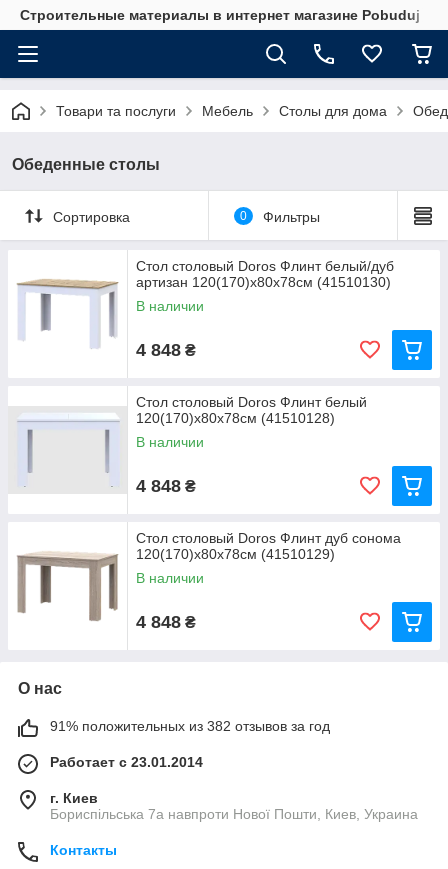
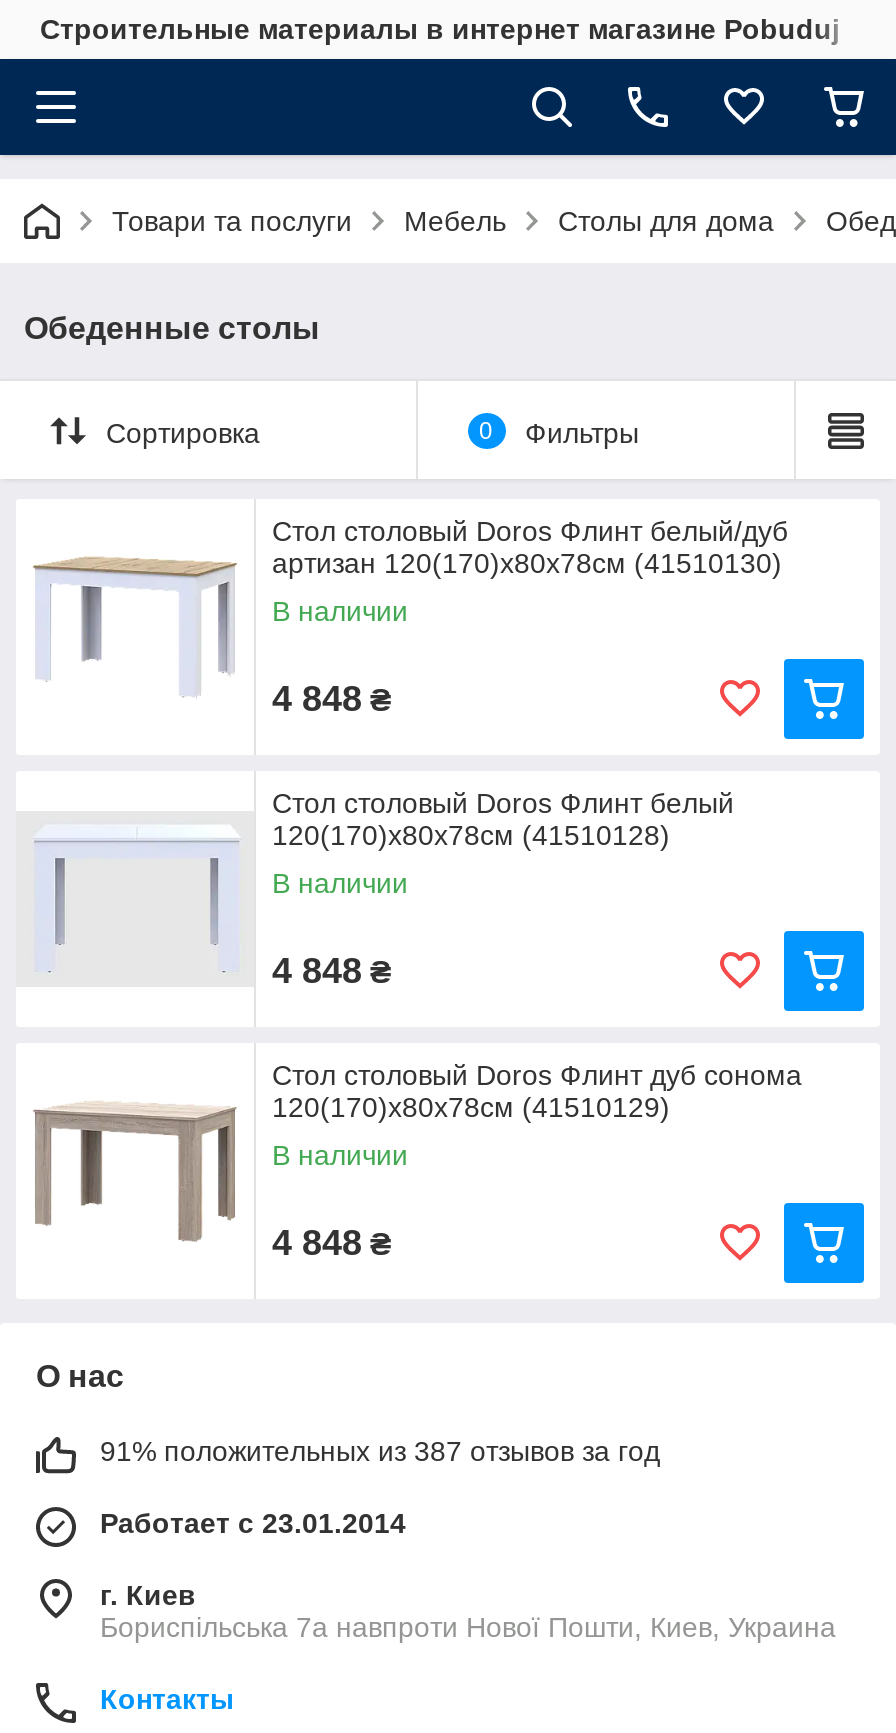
[50,718,330,734] 91% положительных из 382 отзывов за год -> [100,1435,660,1467] 91% положительных из 387 отзывов за год

